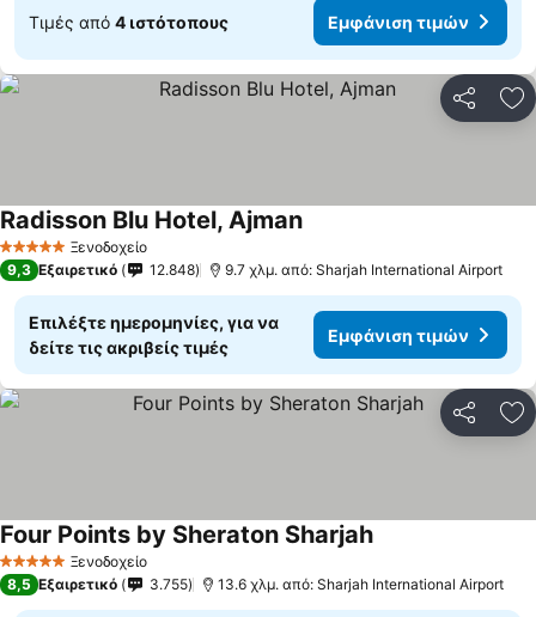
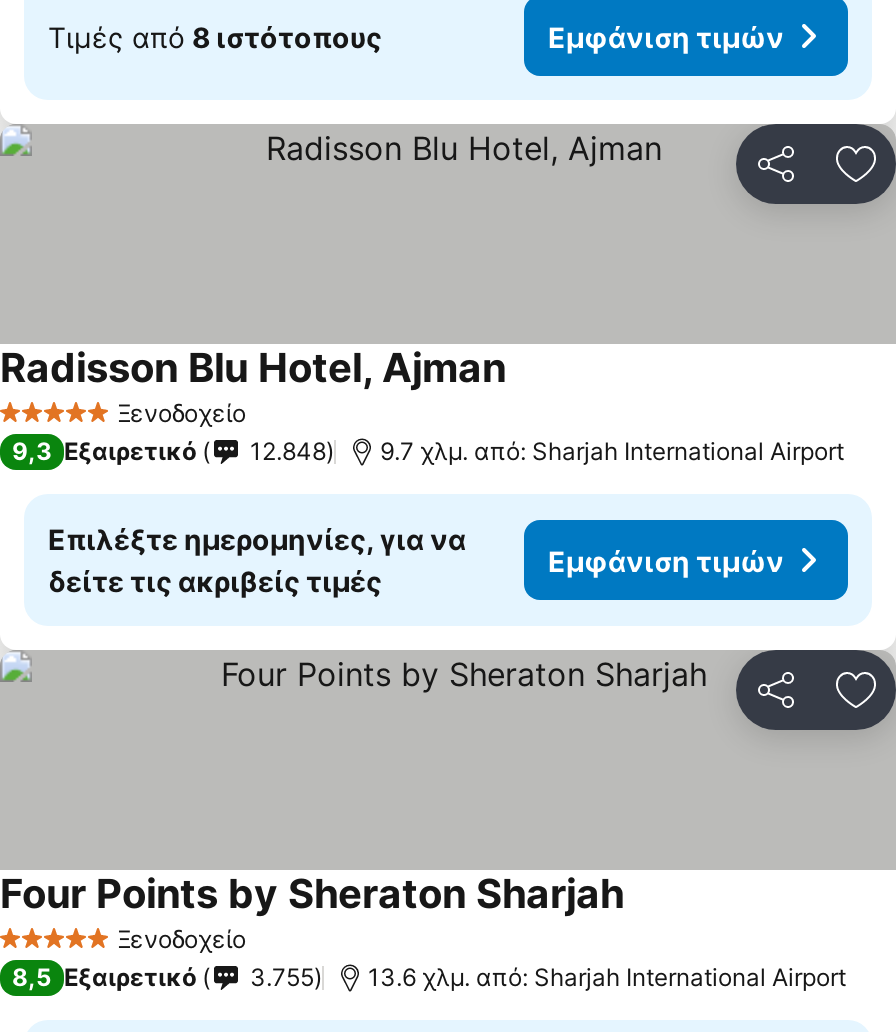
[29,11,229,32] Τιμές από 4 ιστότοπους -> [48,19,382,53] Τιμές από 8 ιστότοπους

